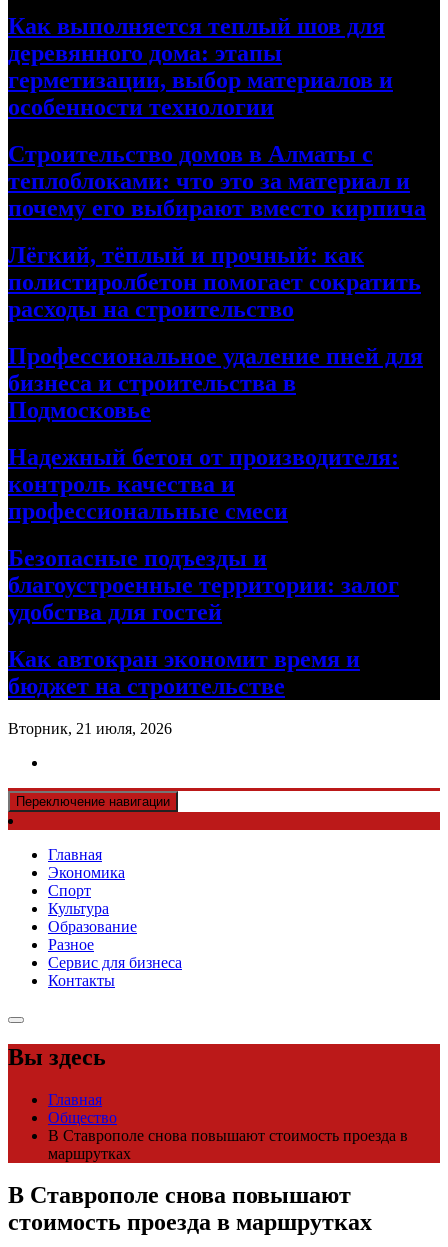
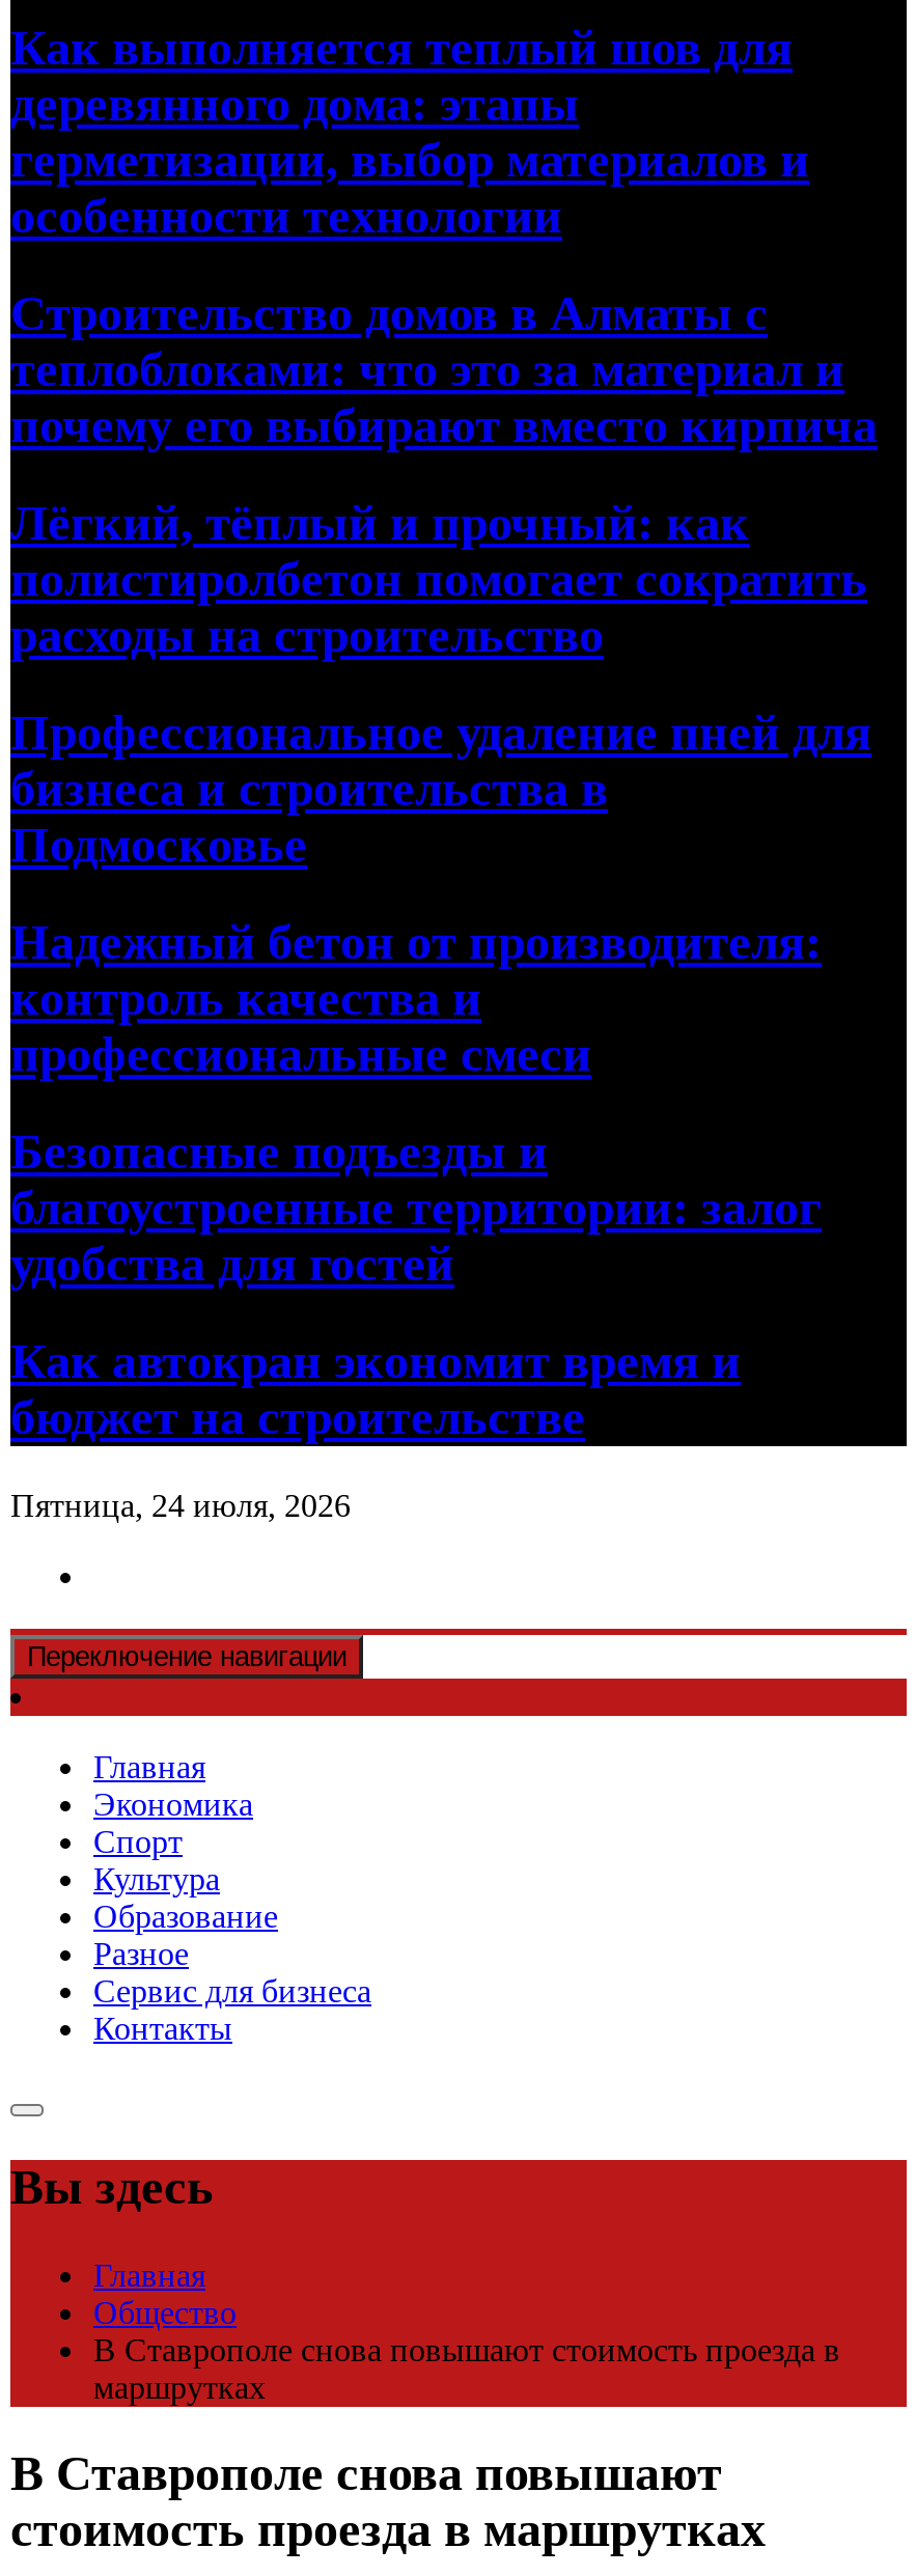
[8,720,172,737] Вторник, 21 июля, 2026 -> [10,1487,351,1522] Пятница, 24 июля, 2026

